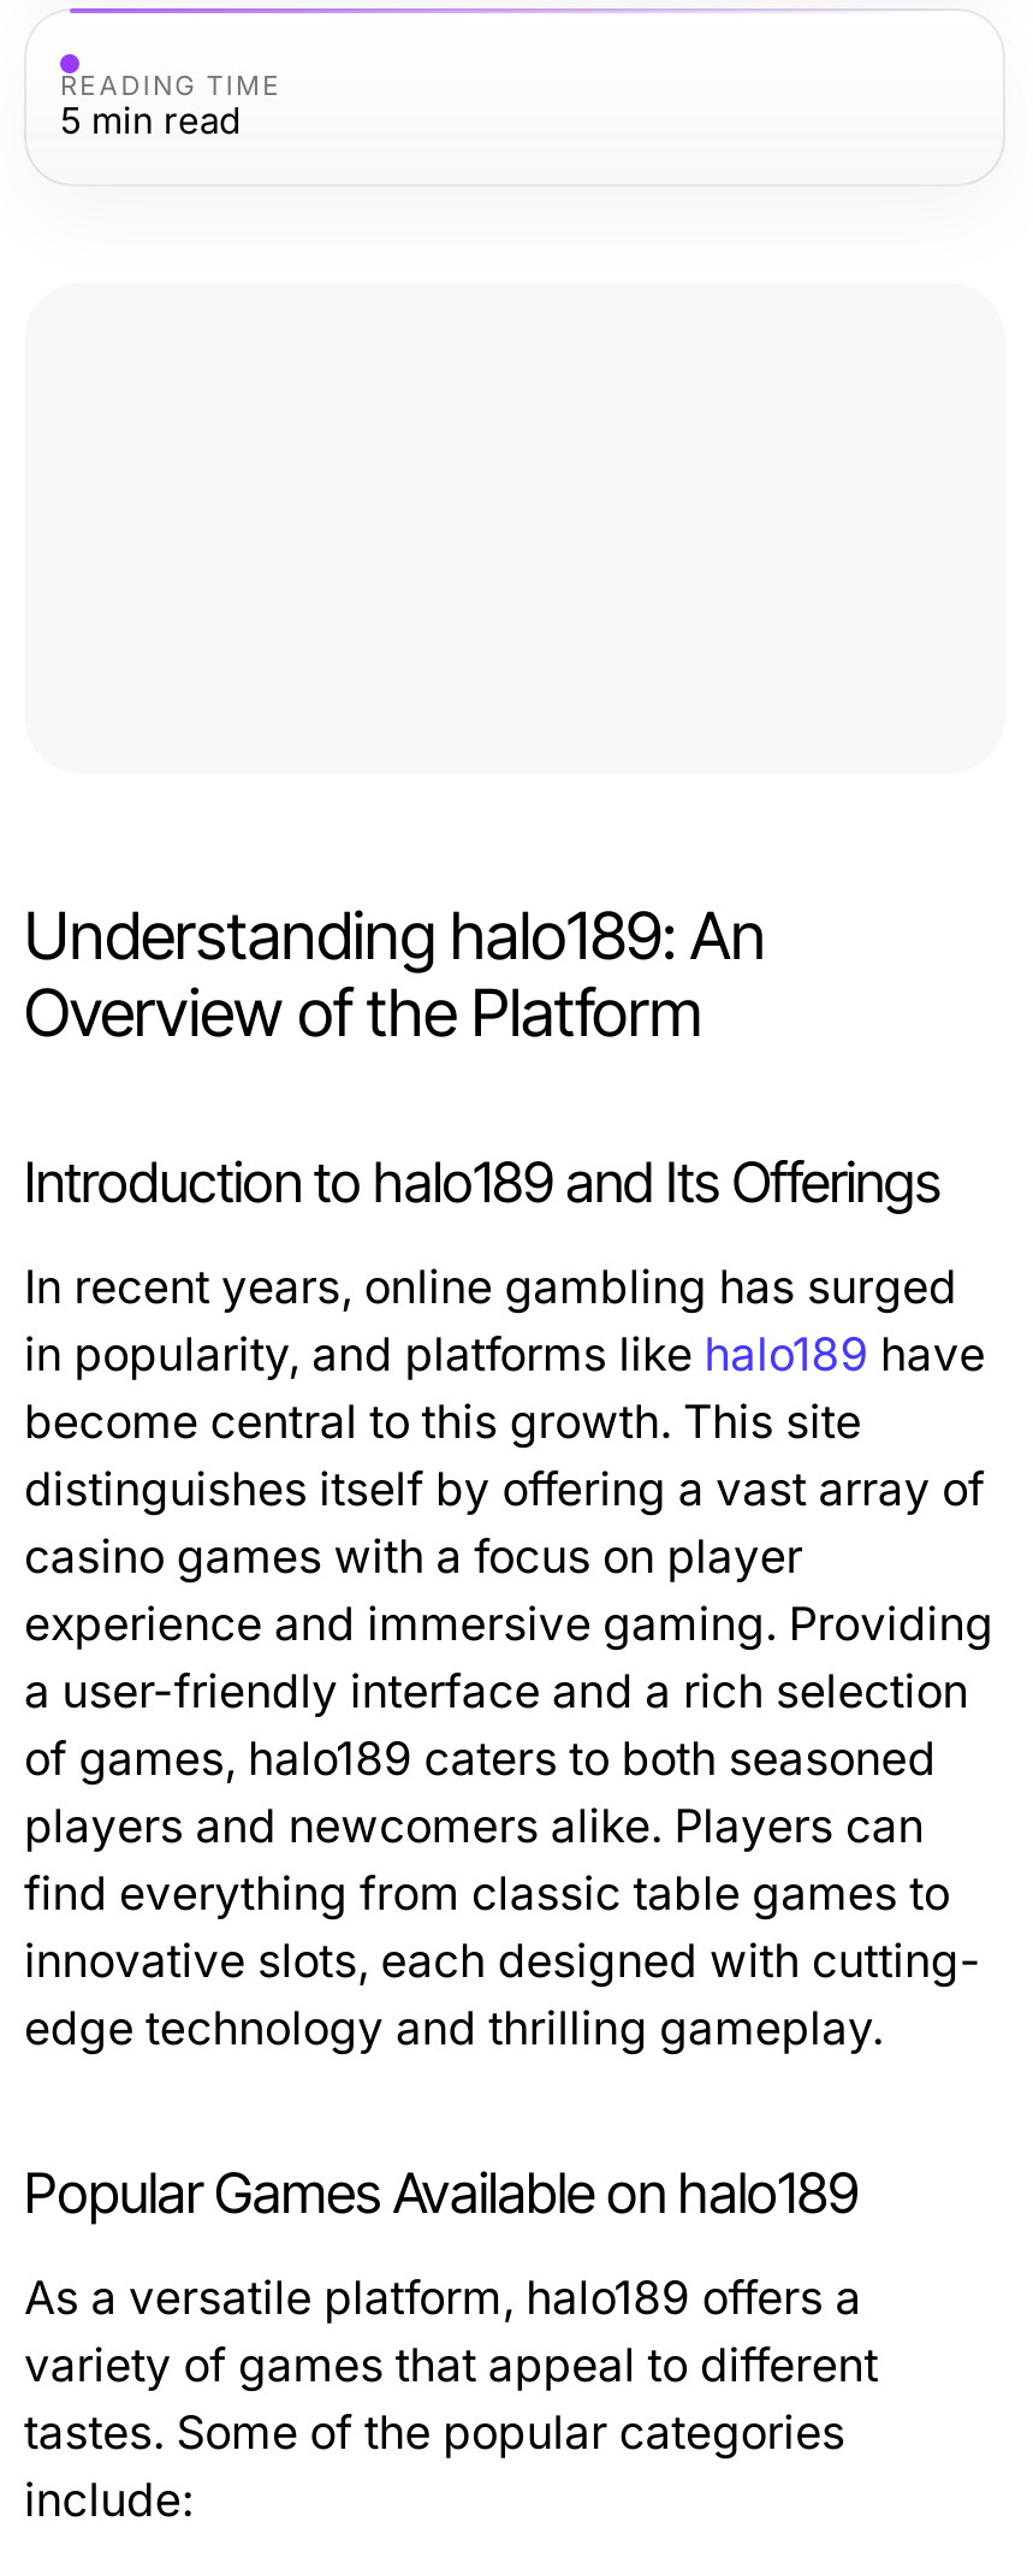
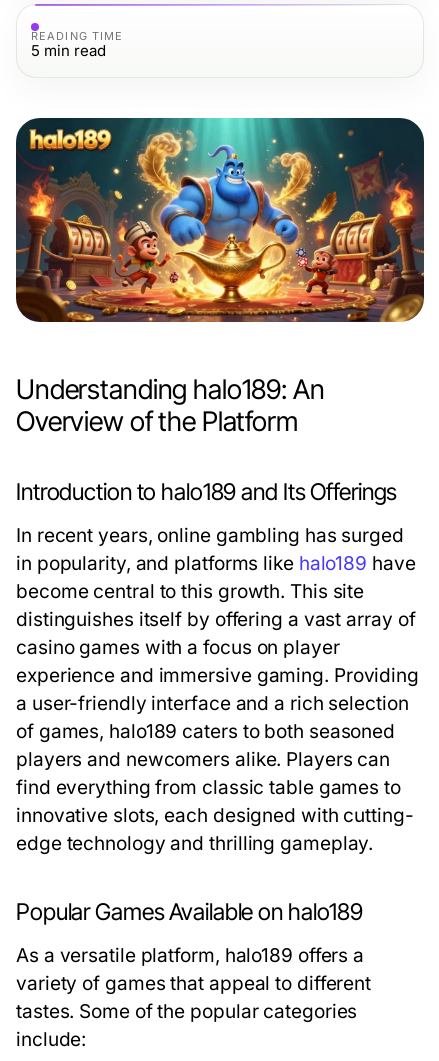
none -> [15,117,425,323] [image]

